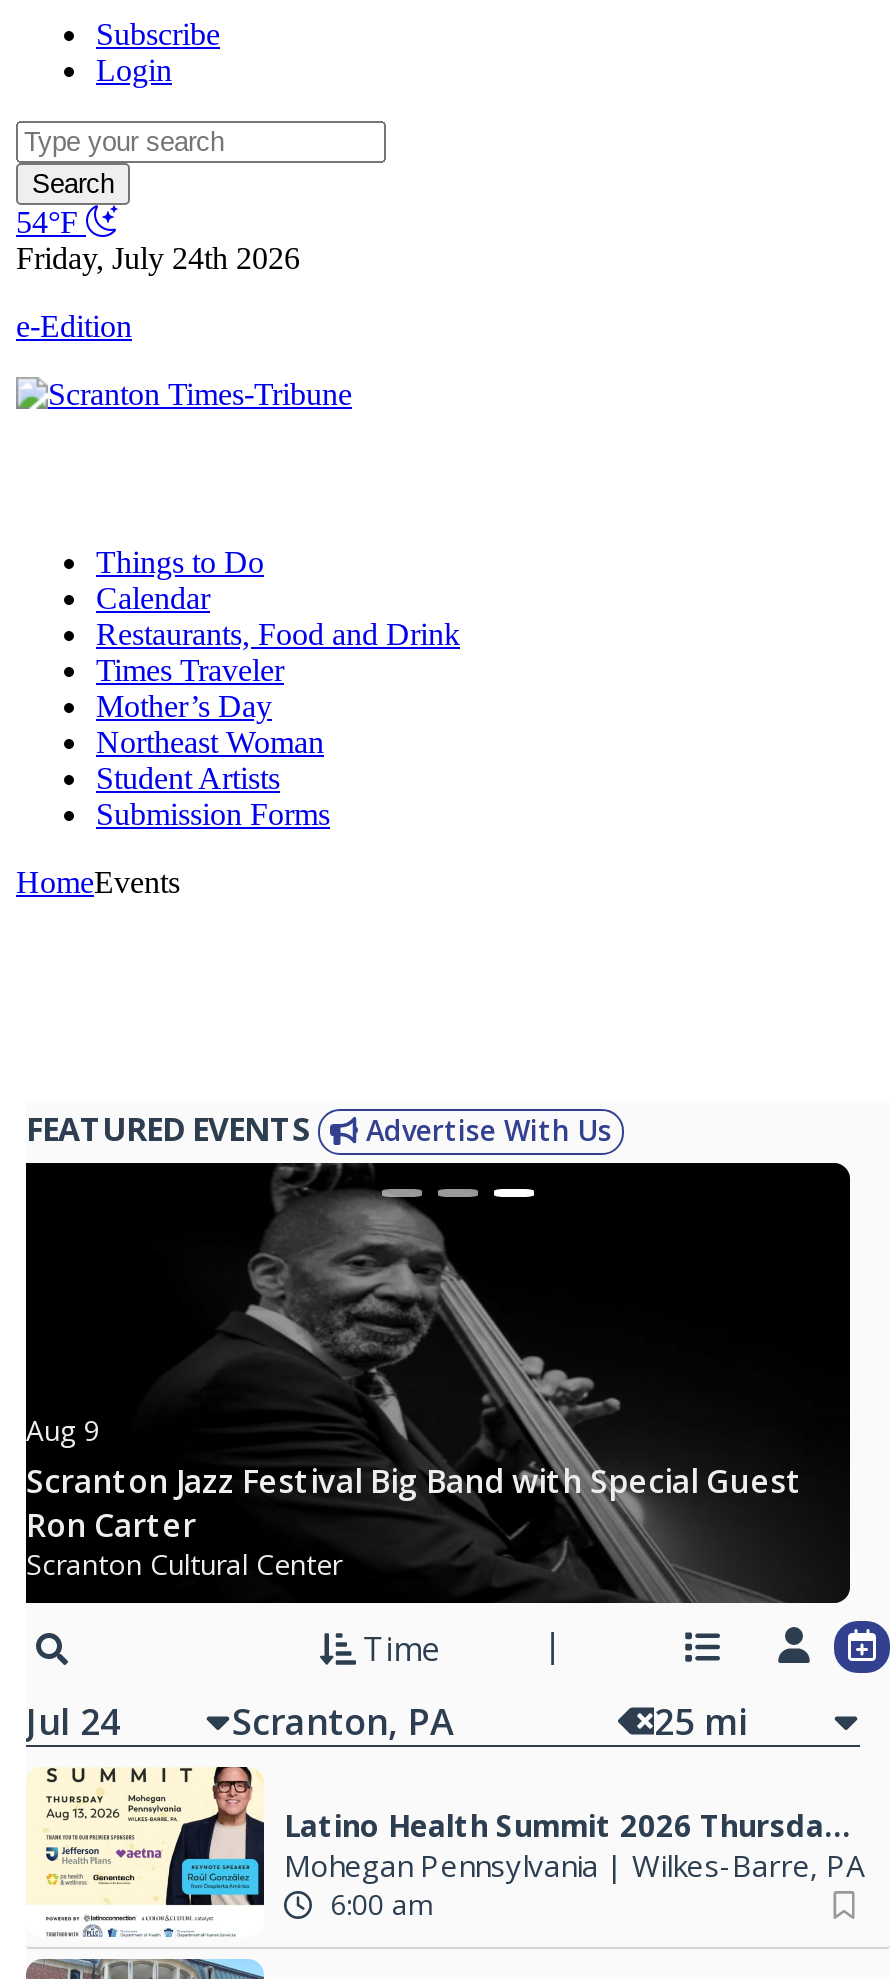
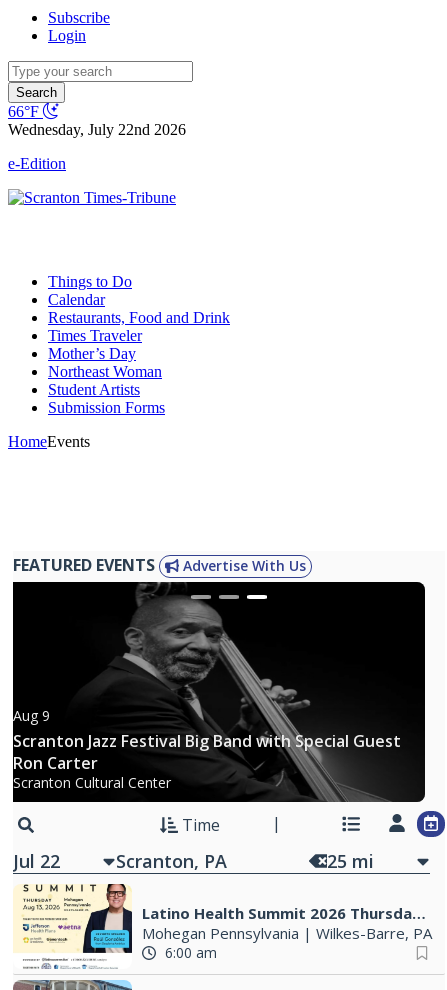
[16,205,300,275] 54°F | Friday, July 24th 2026 -> [8,103,186,138] 66°F | Wednesday, July 22nd 2026
[26,1697,120,1745] Jul 24 -> [13,849,60,873] Jul 22

